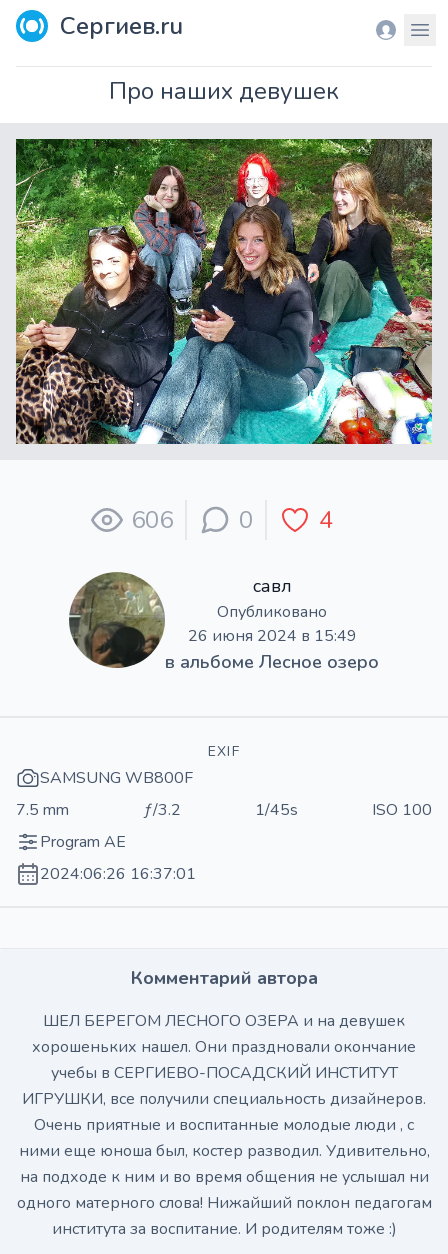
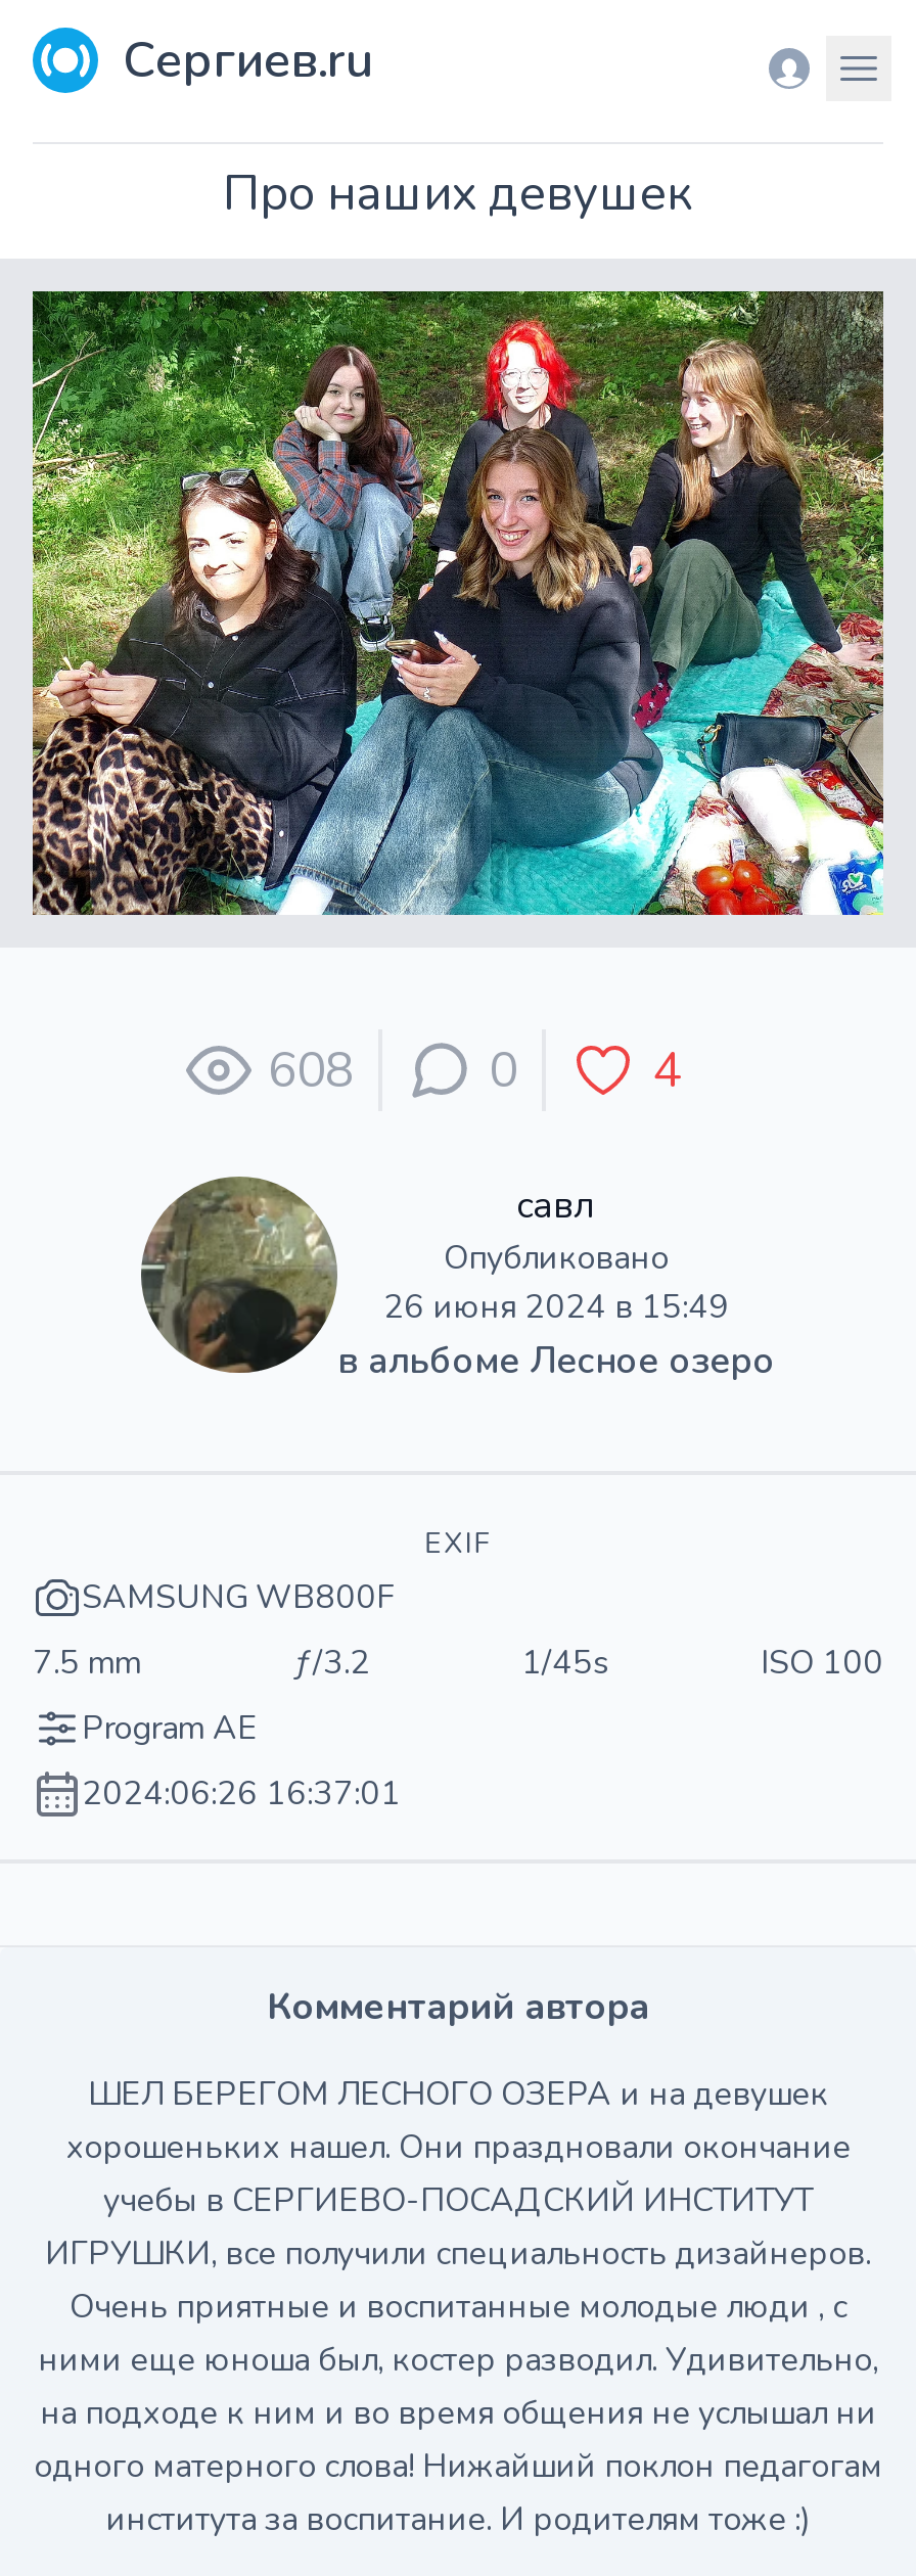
[131,504,173,536] 606 -> [268,1037,354,1102] 608

